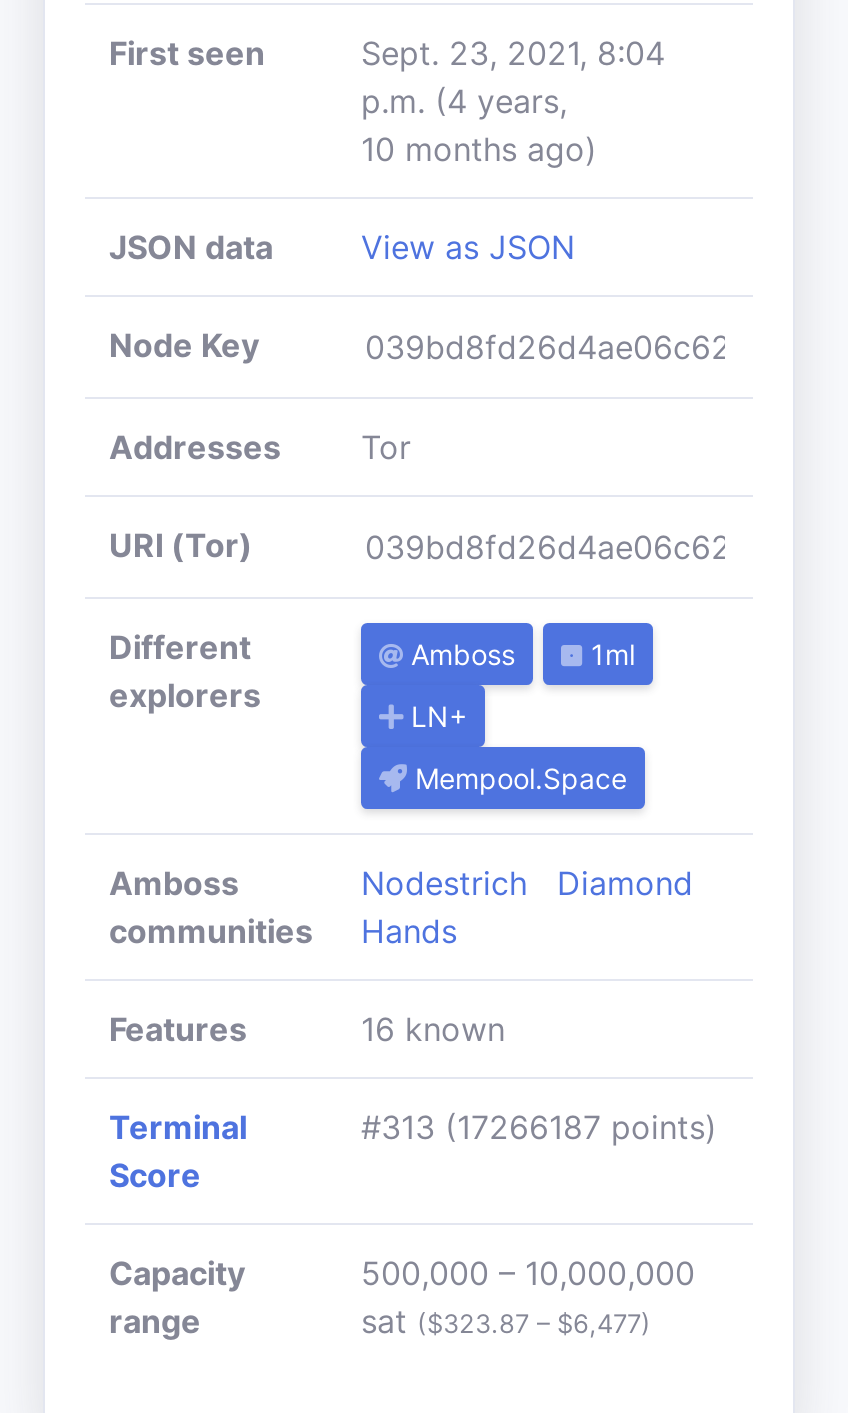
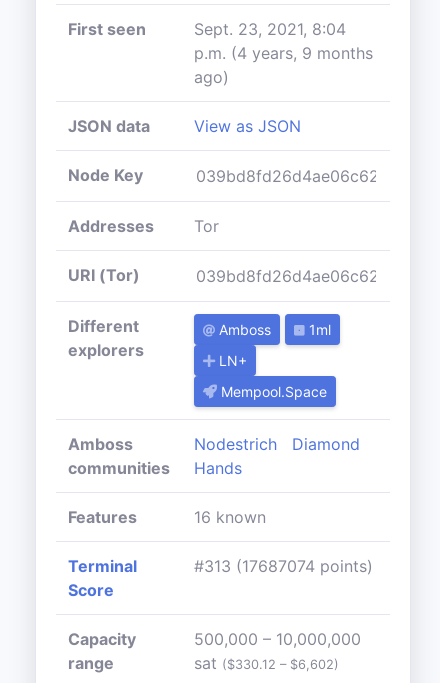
[361,81,597,169] p.m. (4 years, | 10 months ago) -> [194,43,373,87] p.m. (4 years, 9 months | ago)
[361,1107,717,1147] #313 (17266187 points) -> [194,556,373,576] #313 (17687074 points)
[361,1301,651,1341] sat ($323.87 – $6,477) -> [194,653,339,673] sat ($330.12 – $6,602)

